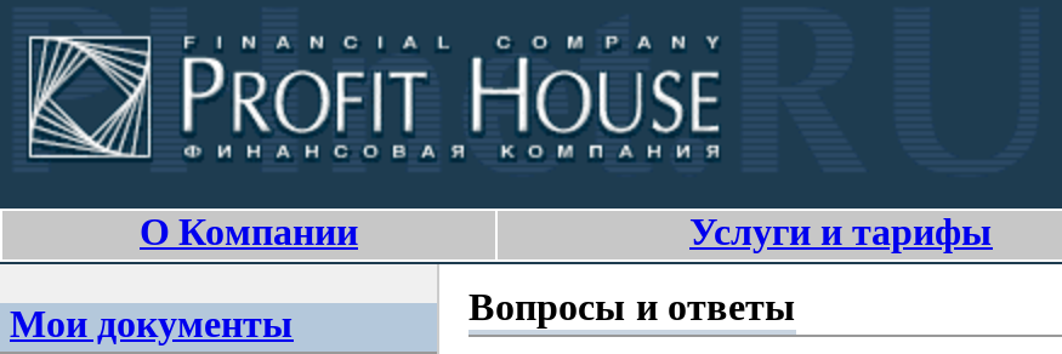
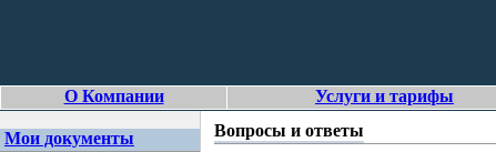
[27,34,153,160] [image] -> none
[182,34,721,158] [image] -> none

